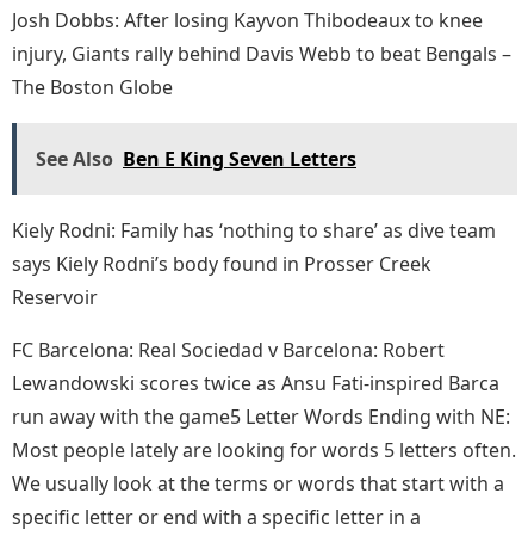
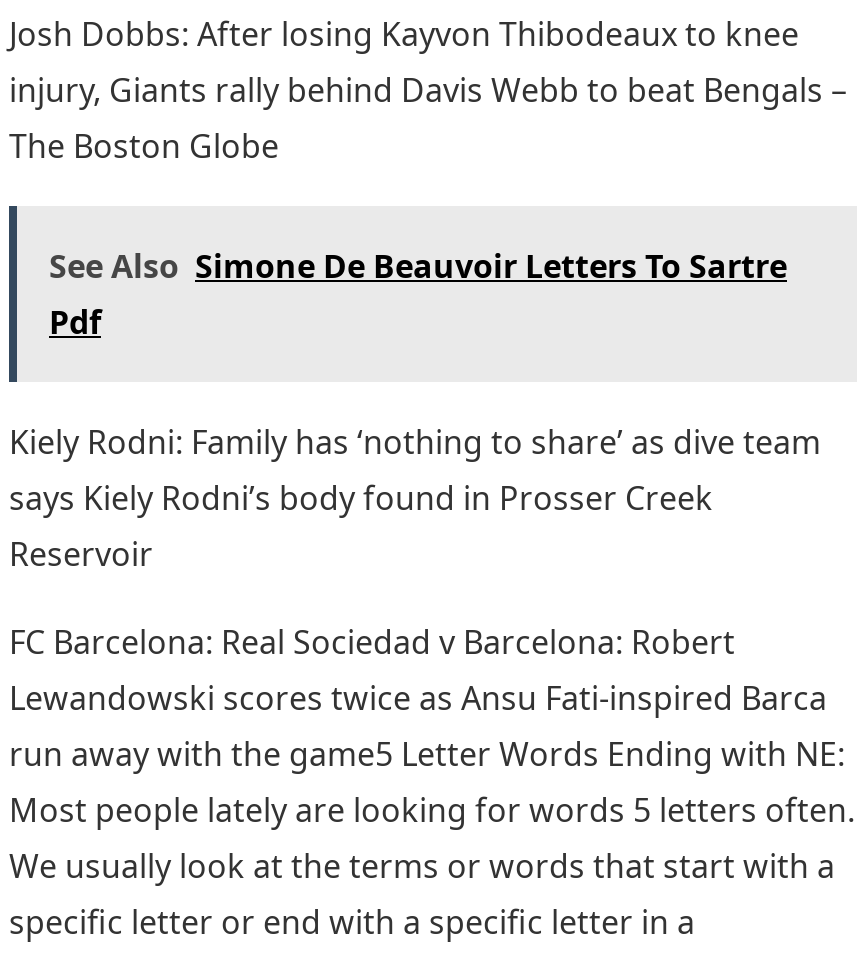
[36,146,356,172] See Also Ben E King Seven Letters -> [49,245,787,345] See Also Simone De Beauvoir Letters To Sartre | Pdf

